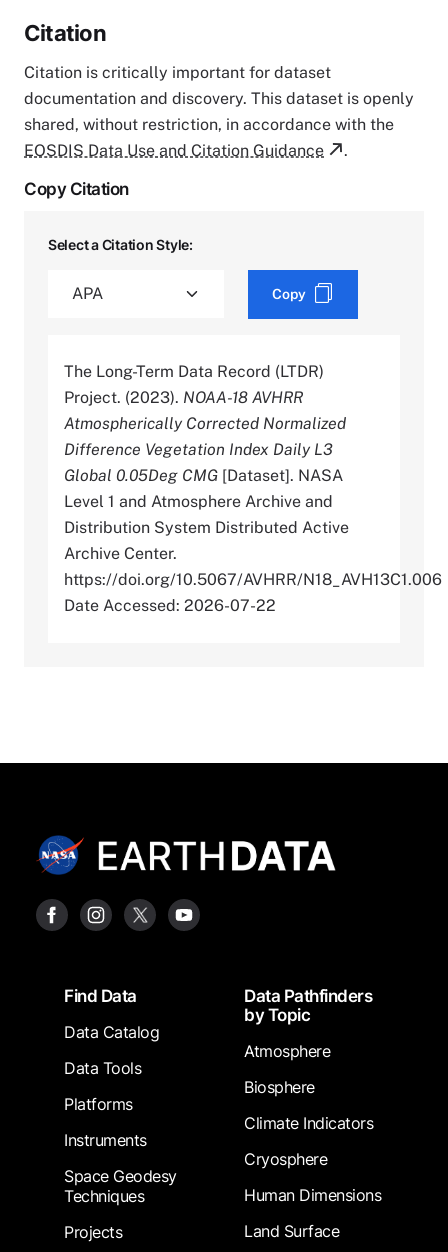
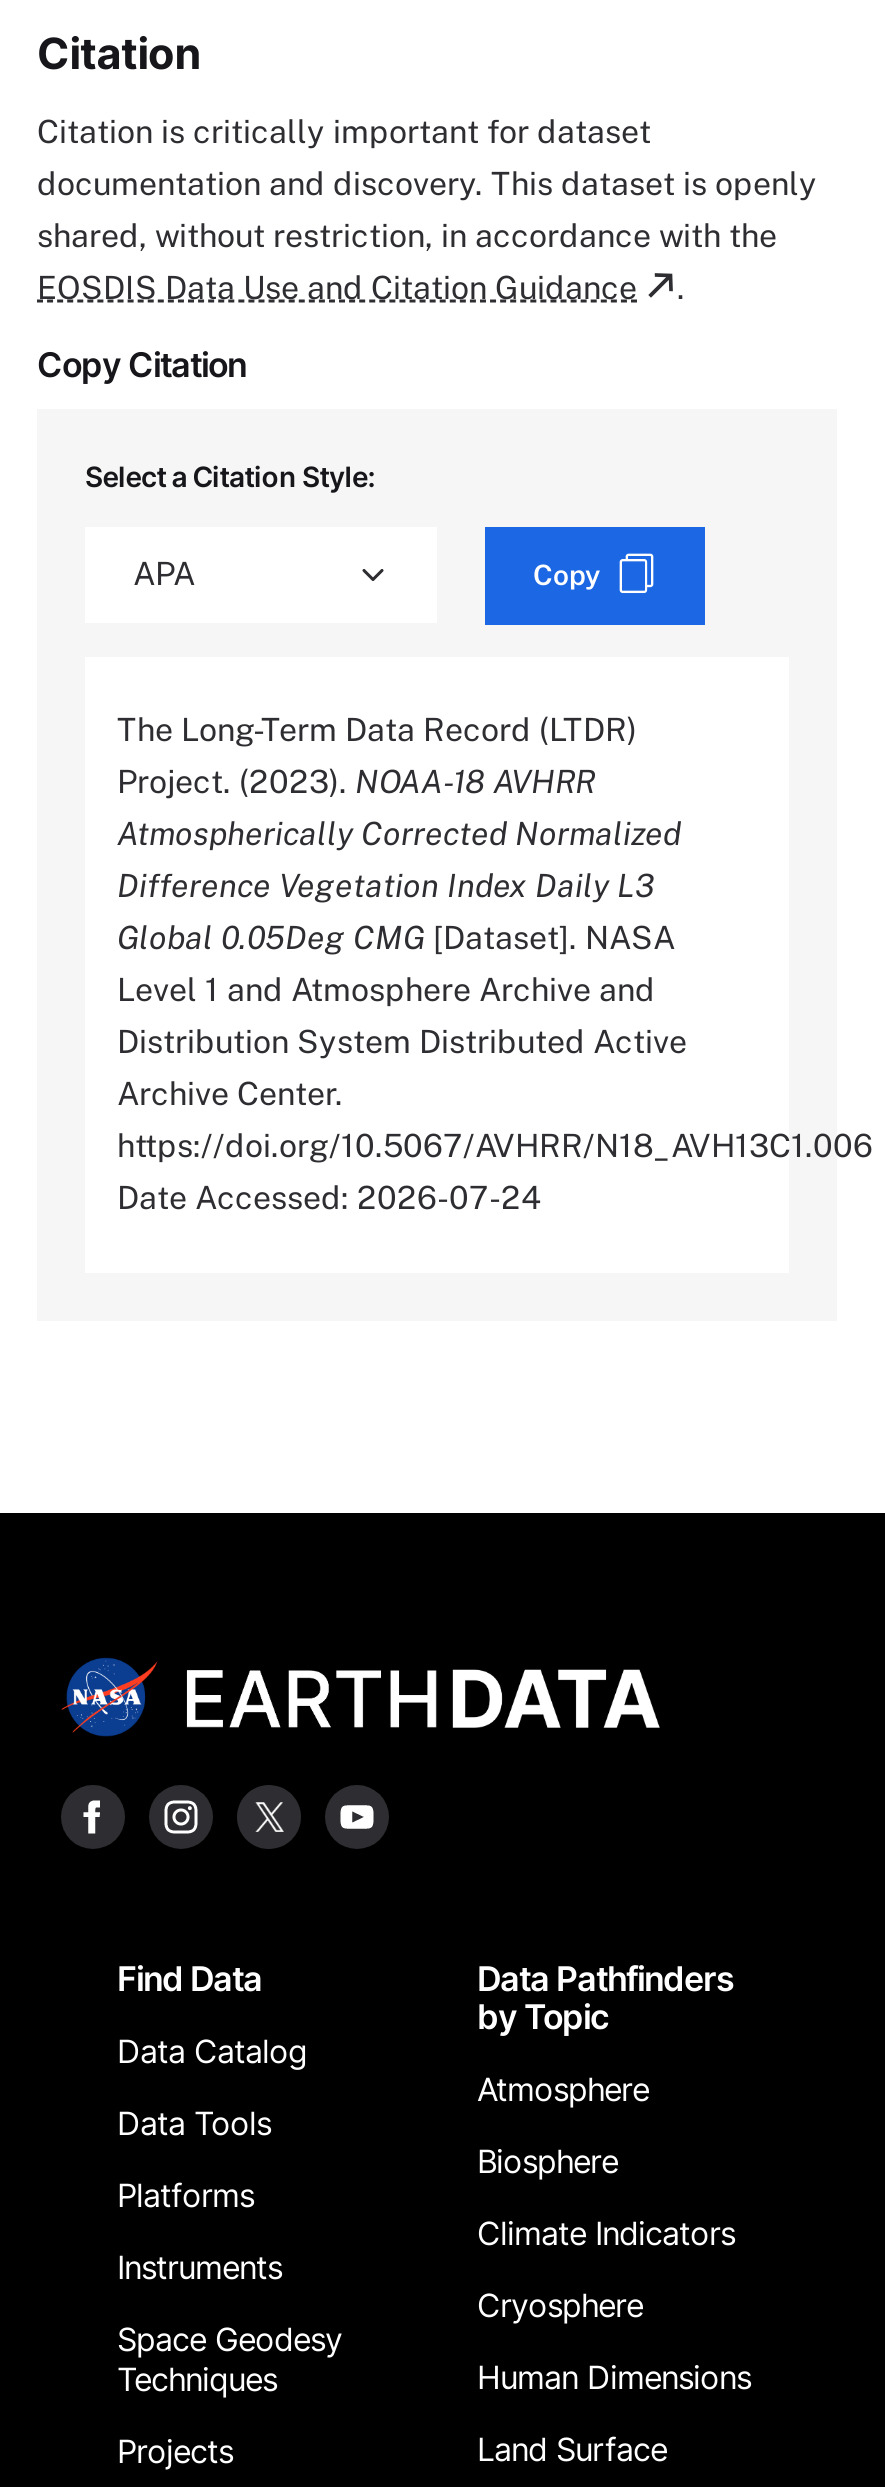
[64,596,276,615] Date Accessed: 2026-07-22 -> [117,1179,541,1217] Date Accessed: 2026-07-24

